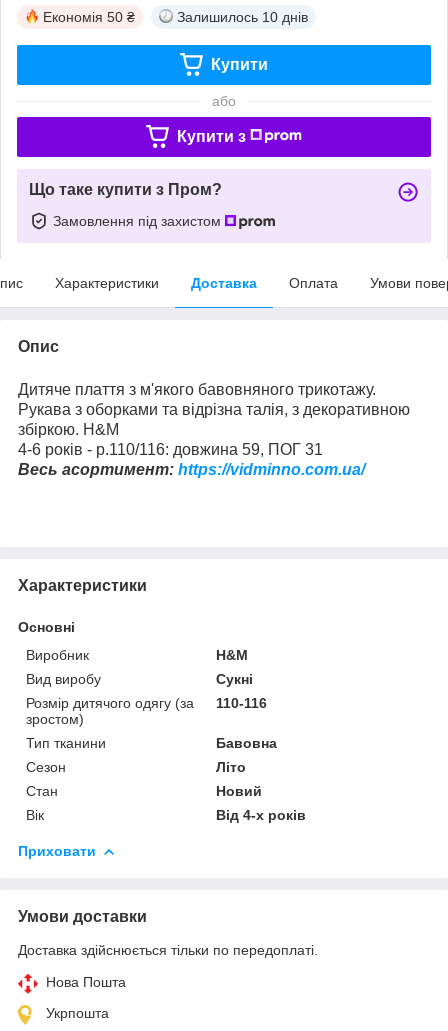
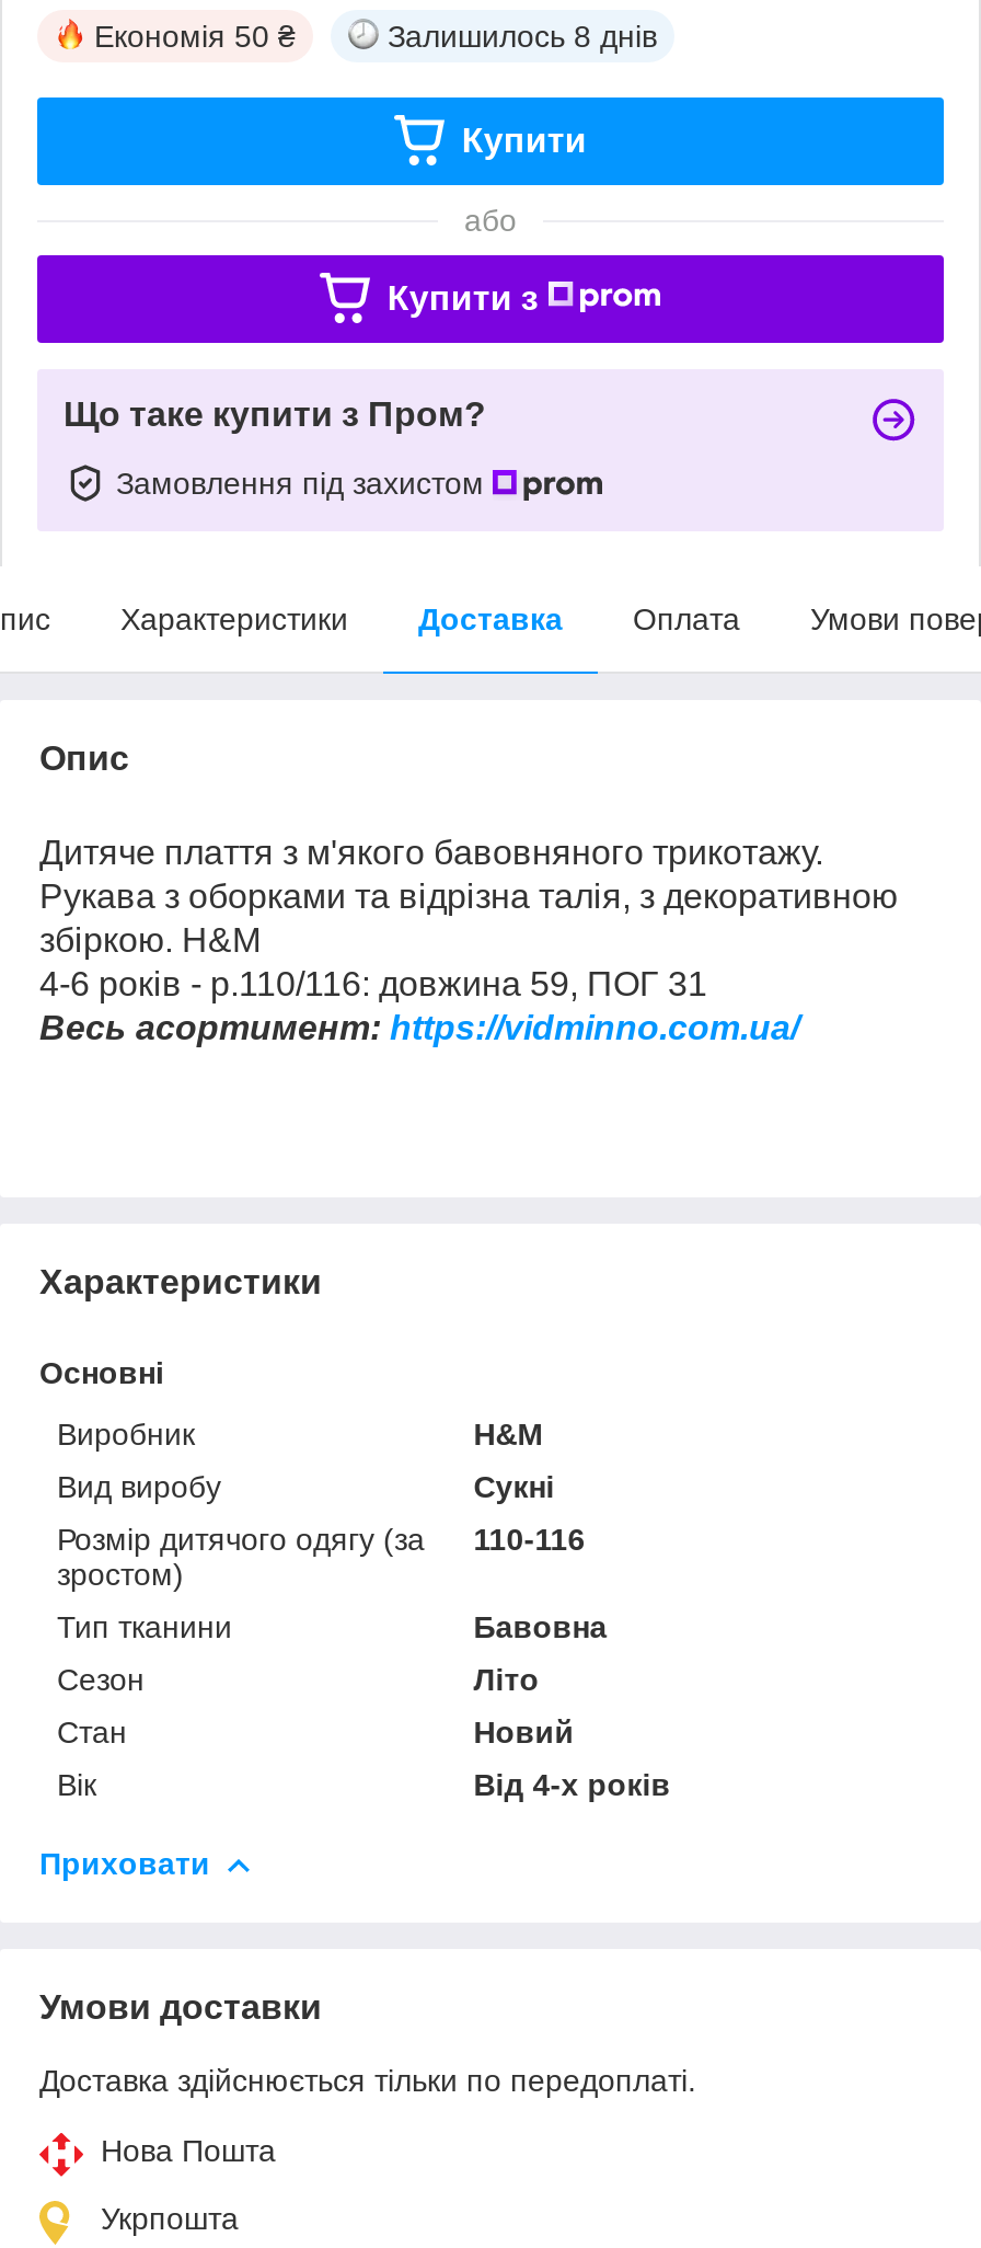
[177,9,308,25] Залишилось 10 днів -> [388,18,657,53] Залишилось 8 днів

